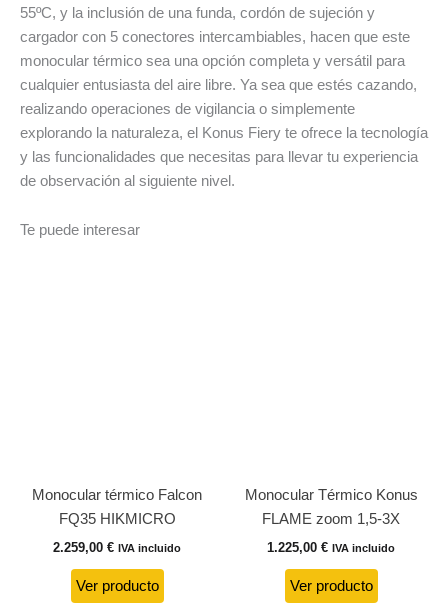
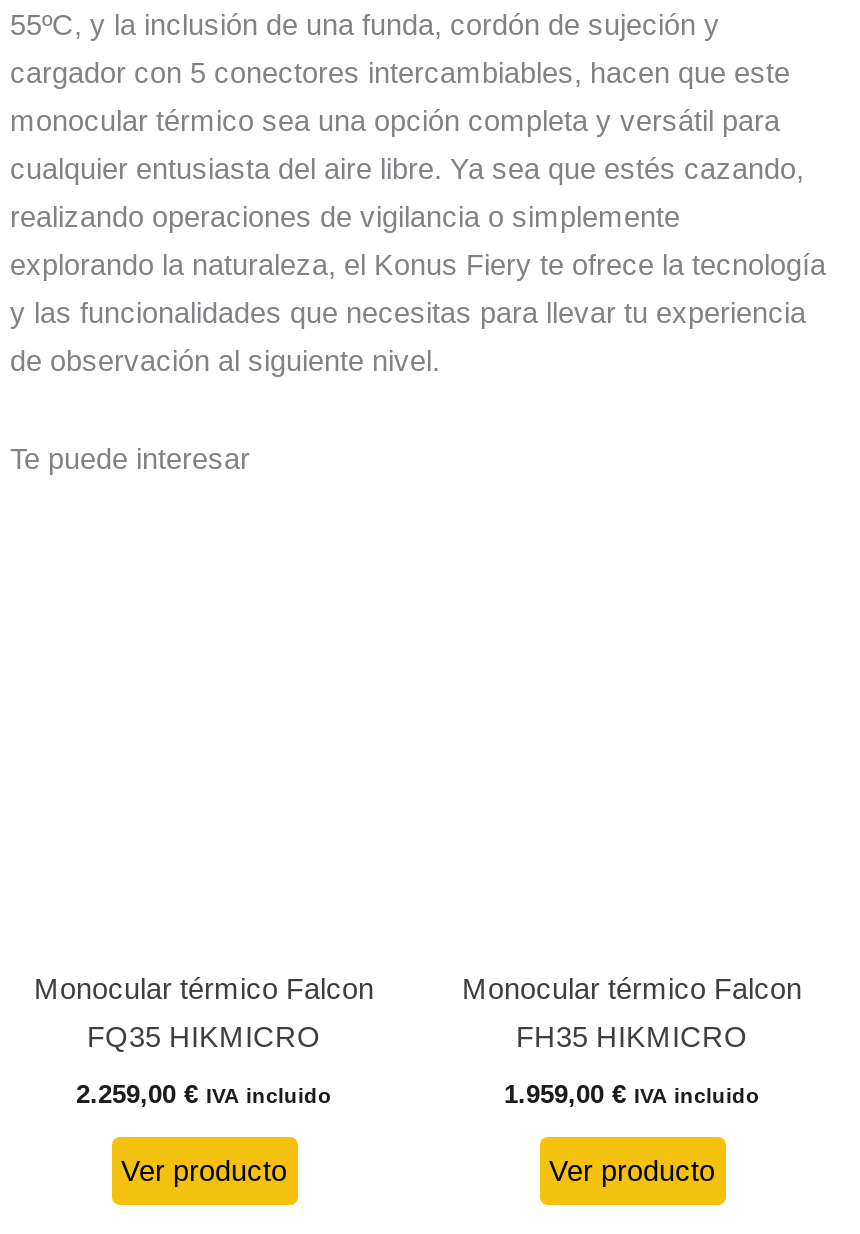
[244,487,417,503] Monocular Térmico Konus -> [462,974,802,1006] Monocular térmico Falcon
[262,511,400,527] FLAME zoom 1,5-3X -> [516,1022,748,1054] FH35 HIKMICRO
[267,539,395,554] 1.225,00 € IVA incluido -> [504,1078,760,1108] 1.959,00 € IVA incluido

